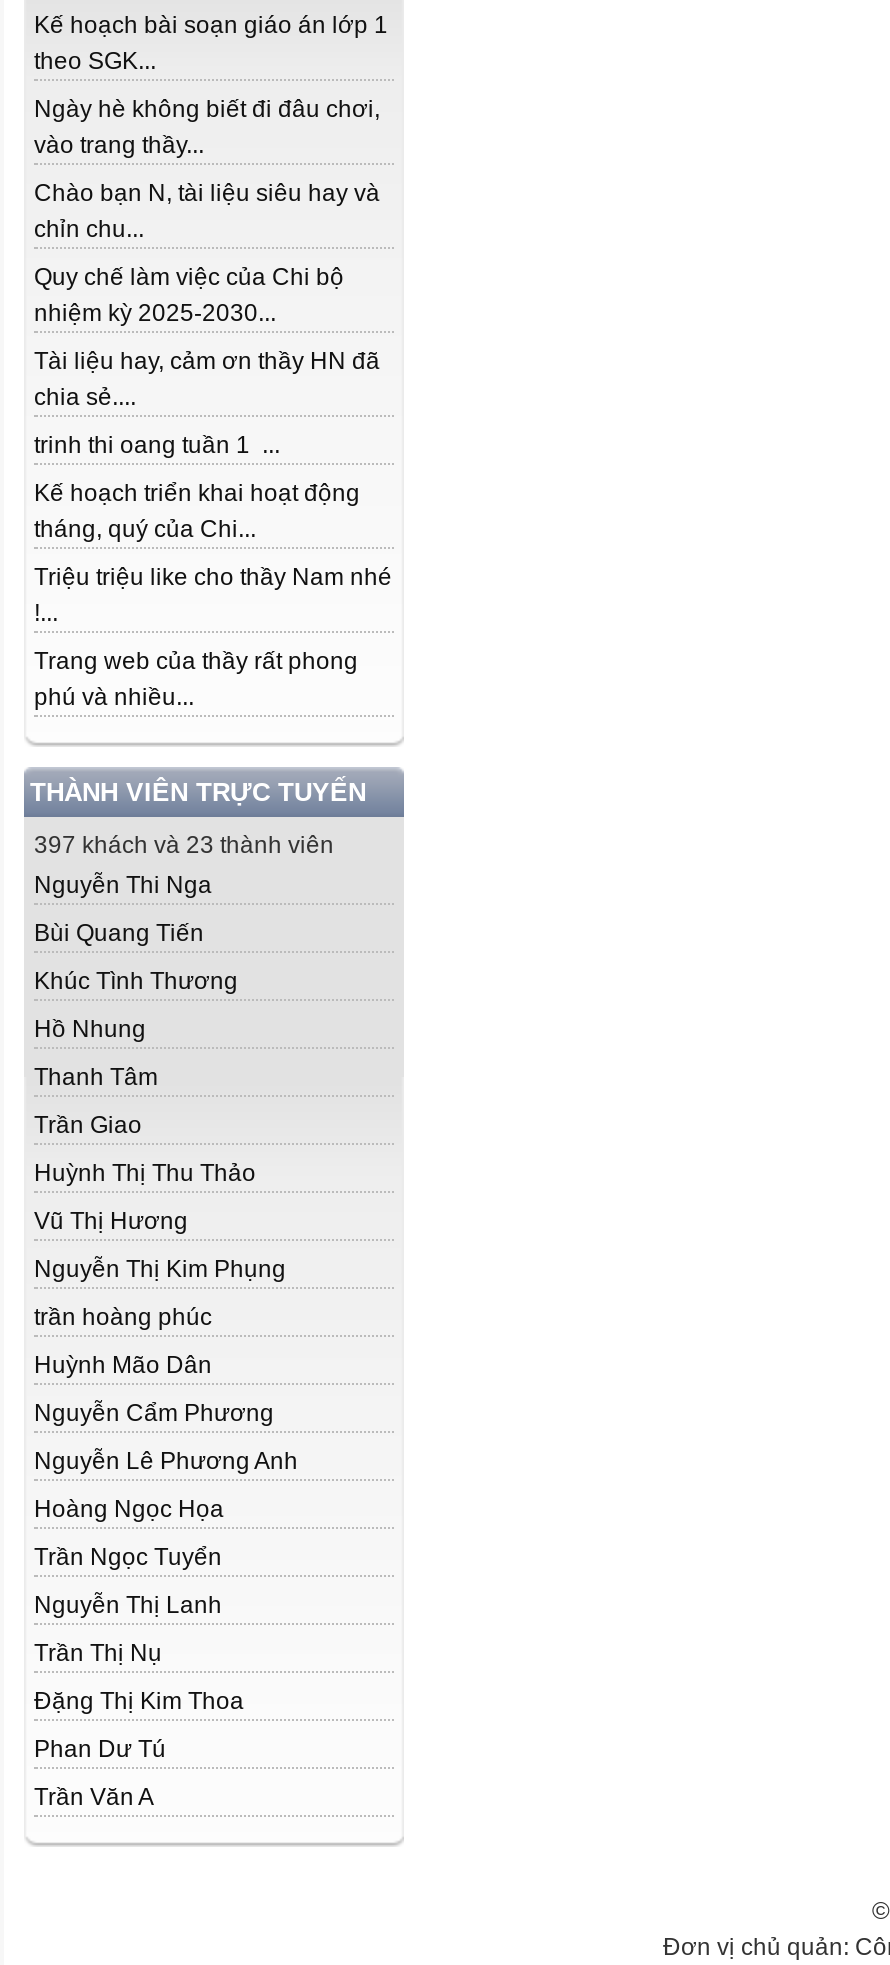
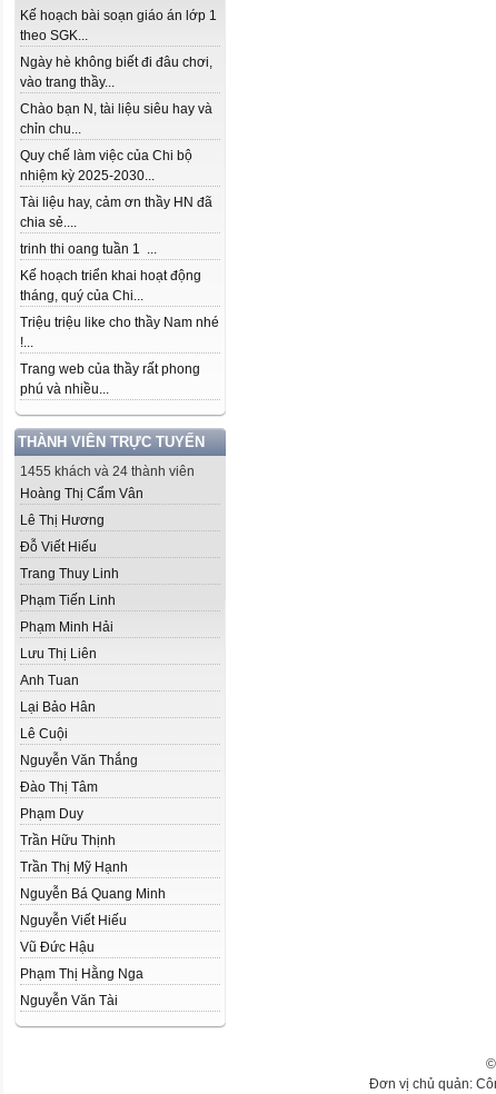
[34,831,334,899] 397 khách và 23 thành viên | Nguyễn Thi Nga -> [20,464,195,501] 1455 khách và 24 thành viên | Hoàng Thị Cẩm Vân
[34,919,204,947] Bùi Quang Tiến -> [20,513,105,528] Lê Thị Hương
[34,967,238,995] Khúc Tình Thương -> [20,539,97,555] Đỗ Viết Hiếu
[34,1015,146,1043] Hồ Nhung -> [20,566,119,581] Trang Thuy Linh
[34,1063,158,1091] Thanh Tâm -> [20,593,116,608] Phạm Tiến Linh
[34,1111,142,1139] Trần Giao -> [20,619,113,635] Phạm Minh Hải
[34,1159,256,1187] Huỳnh Thị Thu Thảo -> [20,646,97,662] Lưu Thị Liên
[34,1207,188,1235] Vũ Thị Hương -> [20,673,79,688] Anh Tuan
[34,1255,286,1283] Nguyễn Thị Kim Phụng -> [20,699,96,715] Lại Bảo Hân
[34,1303,212,1331] trần hoàng phúc -> [20,726,68,742] Lê Cuội
[34,1351,212,1379] Huỳnh Mão Dân -> [20,753,138,768] Nguyễn Văn Thắng
[34,1399,274,1427] Nguyễn Cẩm Phương -> [20,779,98,795] Đào Thị Tâm
[34,1447,298,1475] Nguyễn Lê Phương Anh -> [20,806,83,822] Phạm Duy
[34,1495,224,1523] Hoàng Ngọc Họa -> [20,833,116,848] Trần Hữu Thịnh
[34,1543,222,1571] Trần Ngọc Tuyển -> [20,859,128,875] Trần Thị Mỹ Hạnh
[34,1591,222,1619] Nguyễn Thị Lanh -> [20,886,166,902] Nguyễn Bá Quang Minh
[34,1639,162,1667] Trần Thị Nụ -> [20,913,127,928] Nguyễn Viết Hiếu
[34,1687,244,1715] Đặng Thị Kim Thoa -> [20,939,95,955] Vũ Đức Hậu
[34,1735,166,1763] Phan Dư Tú -> [20,966,143,982] Phạm Thị Hằng Nga
[34,1783,154,1811] Trần Văn A -> [20,993,118,1008] Nguyễn Văn Tài

